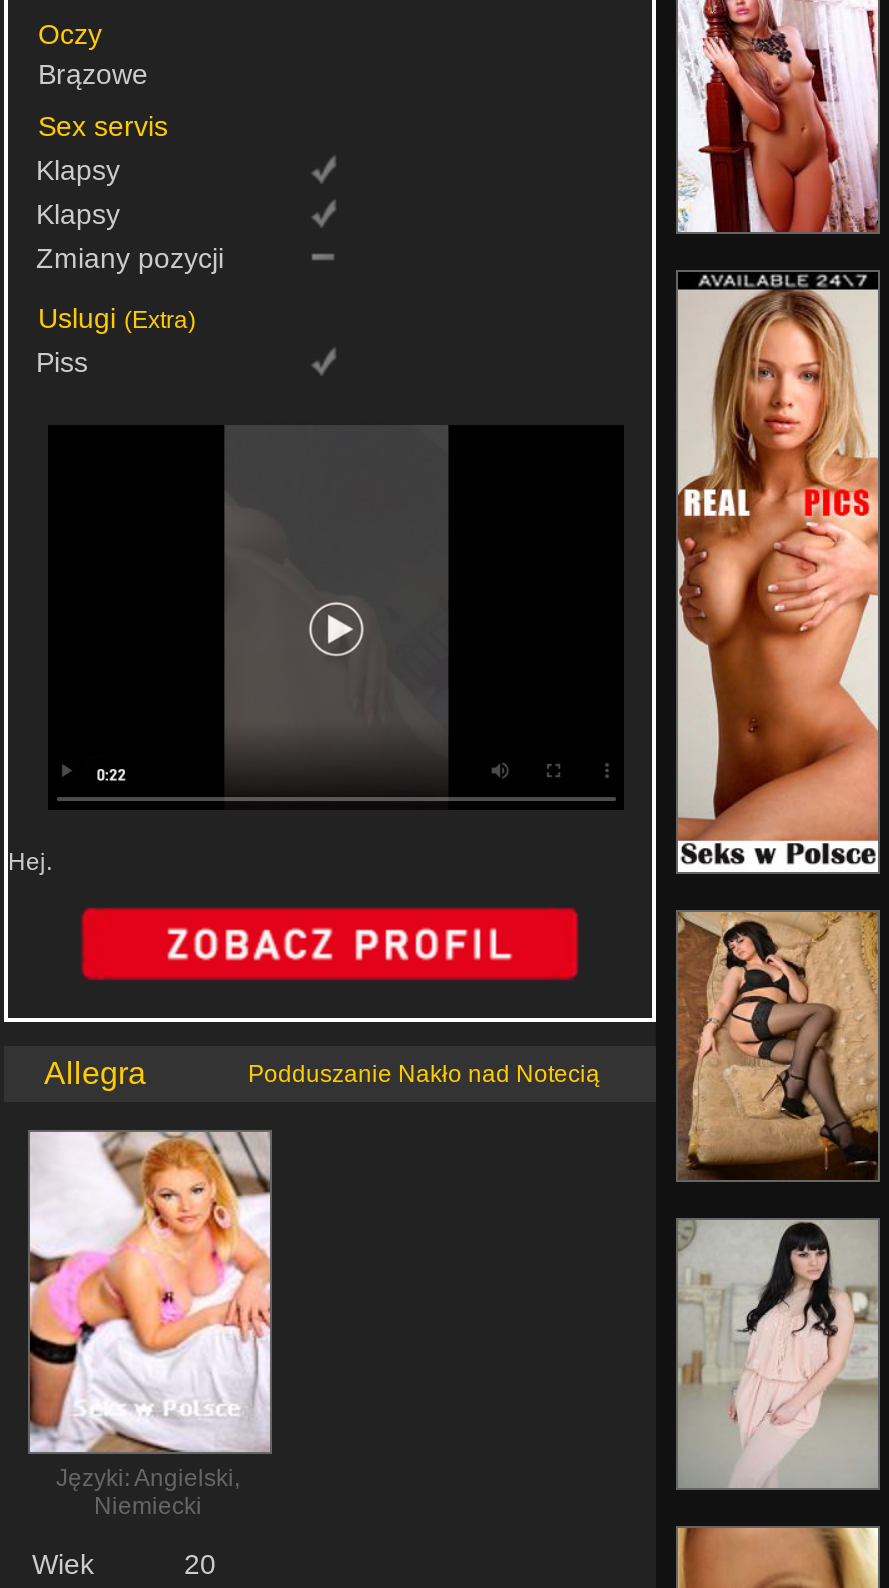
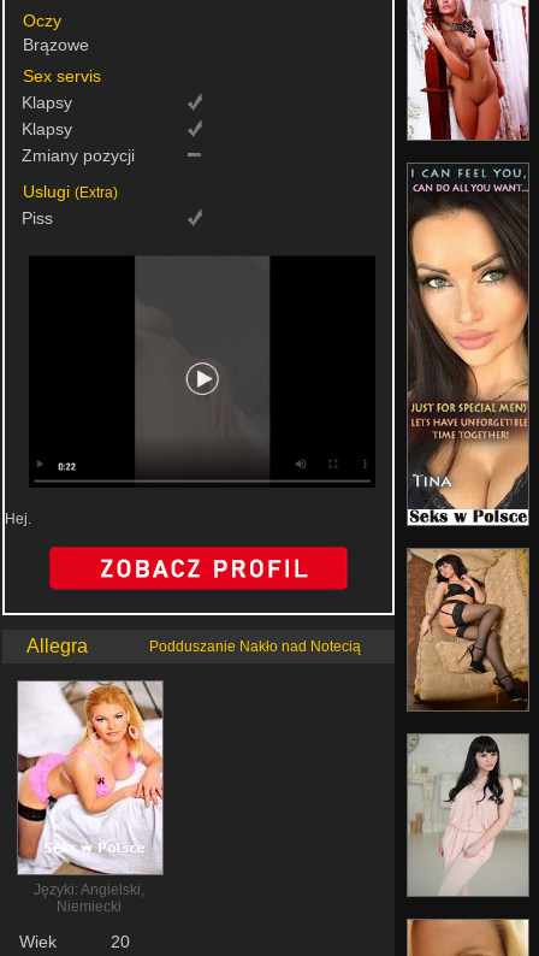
[676,274,880,870] [image] -> [407,166,529,523] [image]

